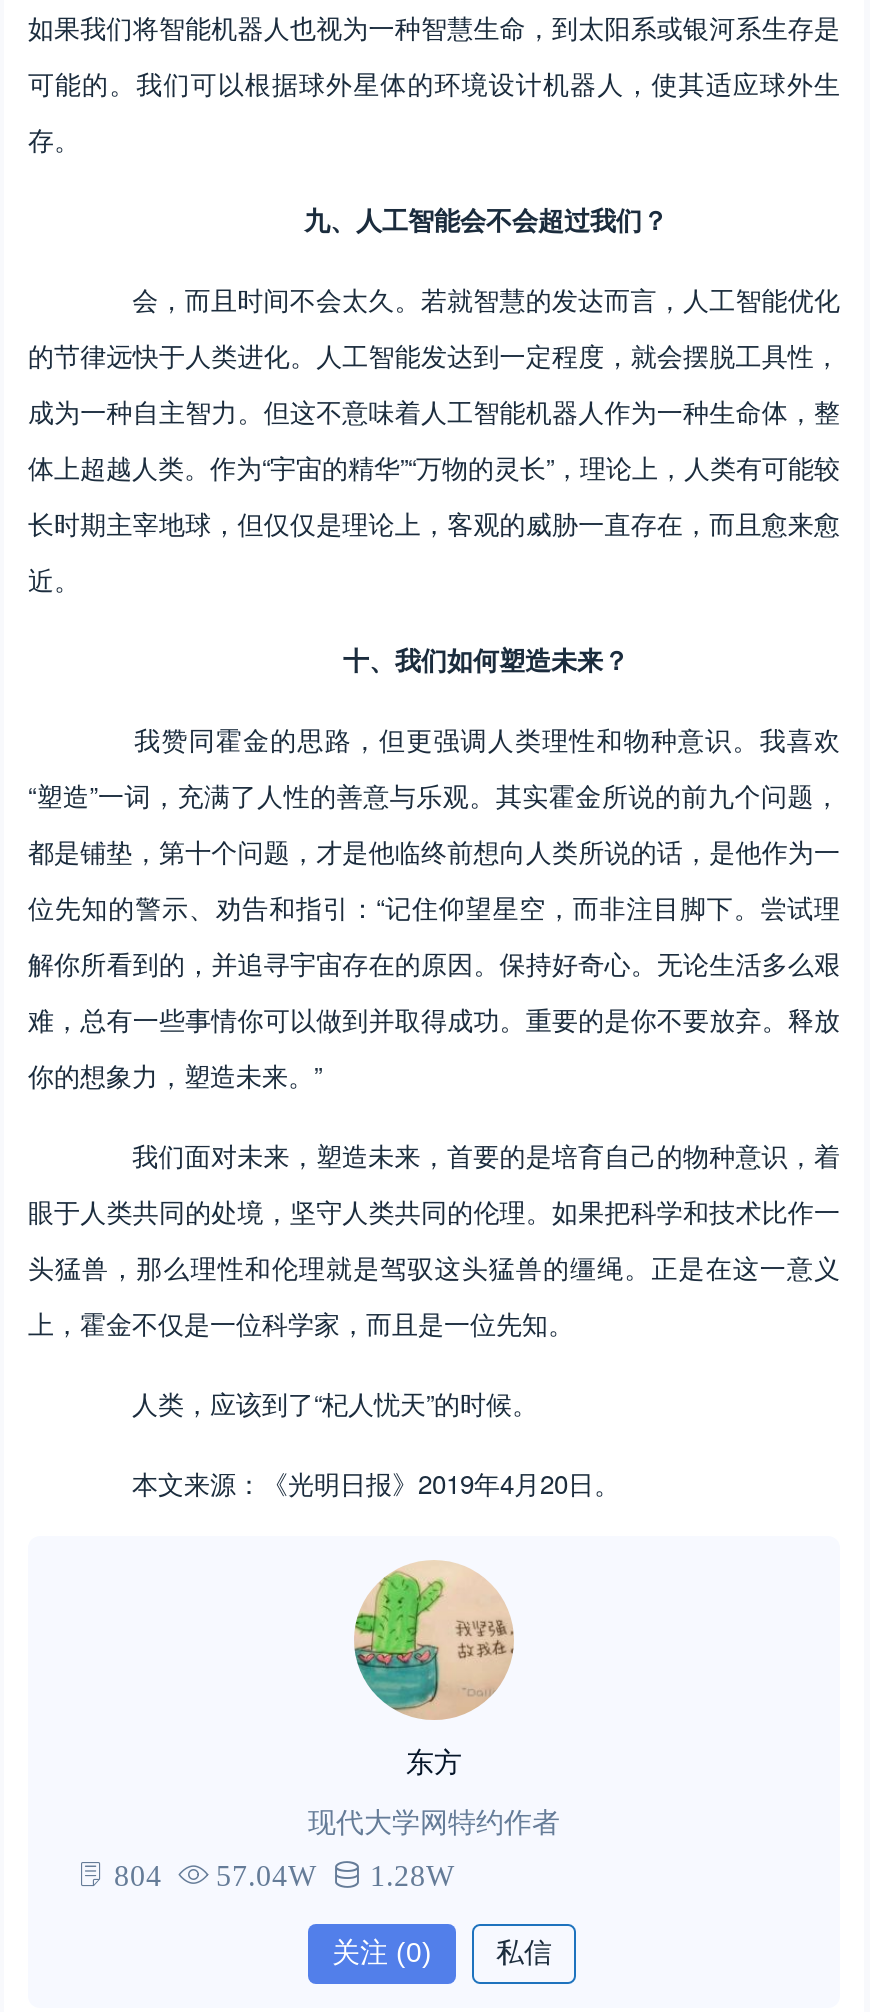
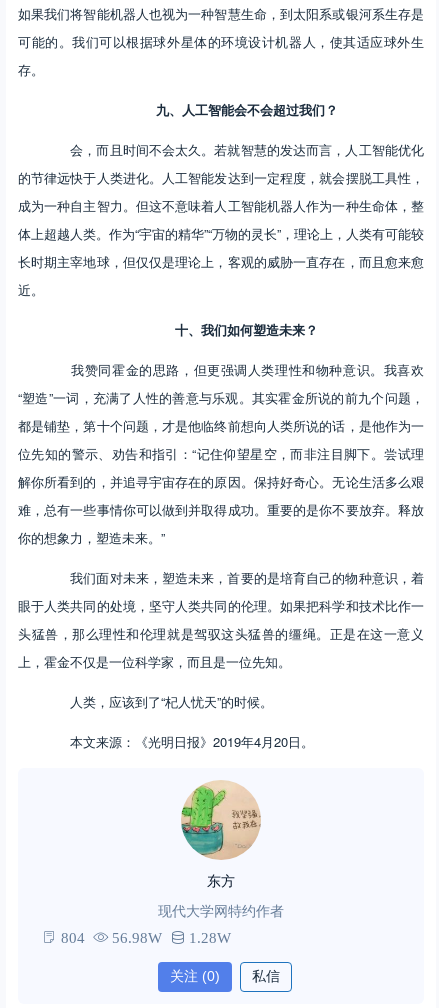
[114,1861,454,1891] 804 57.04W 1.28W -> [61,930,231,945] 804 56.98W 1.28W

